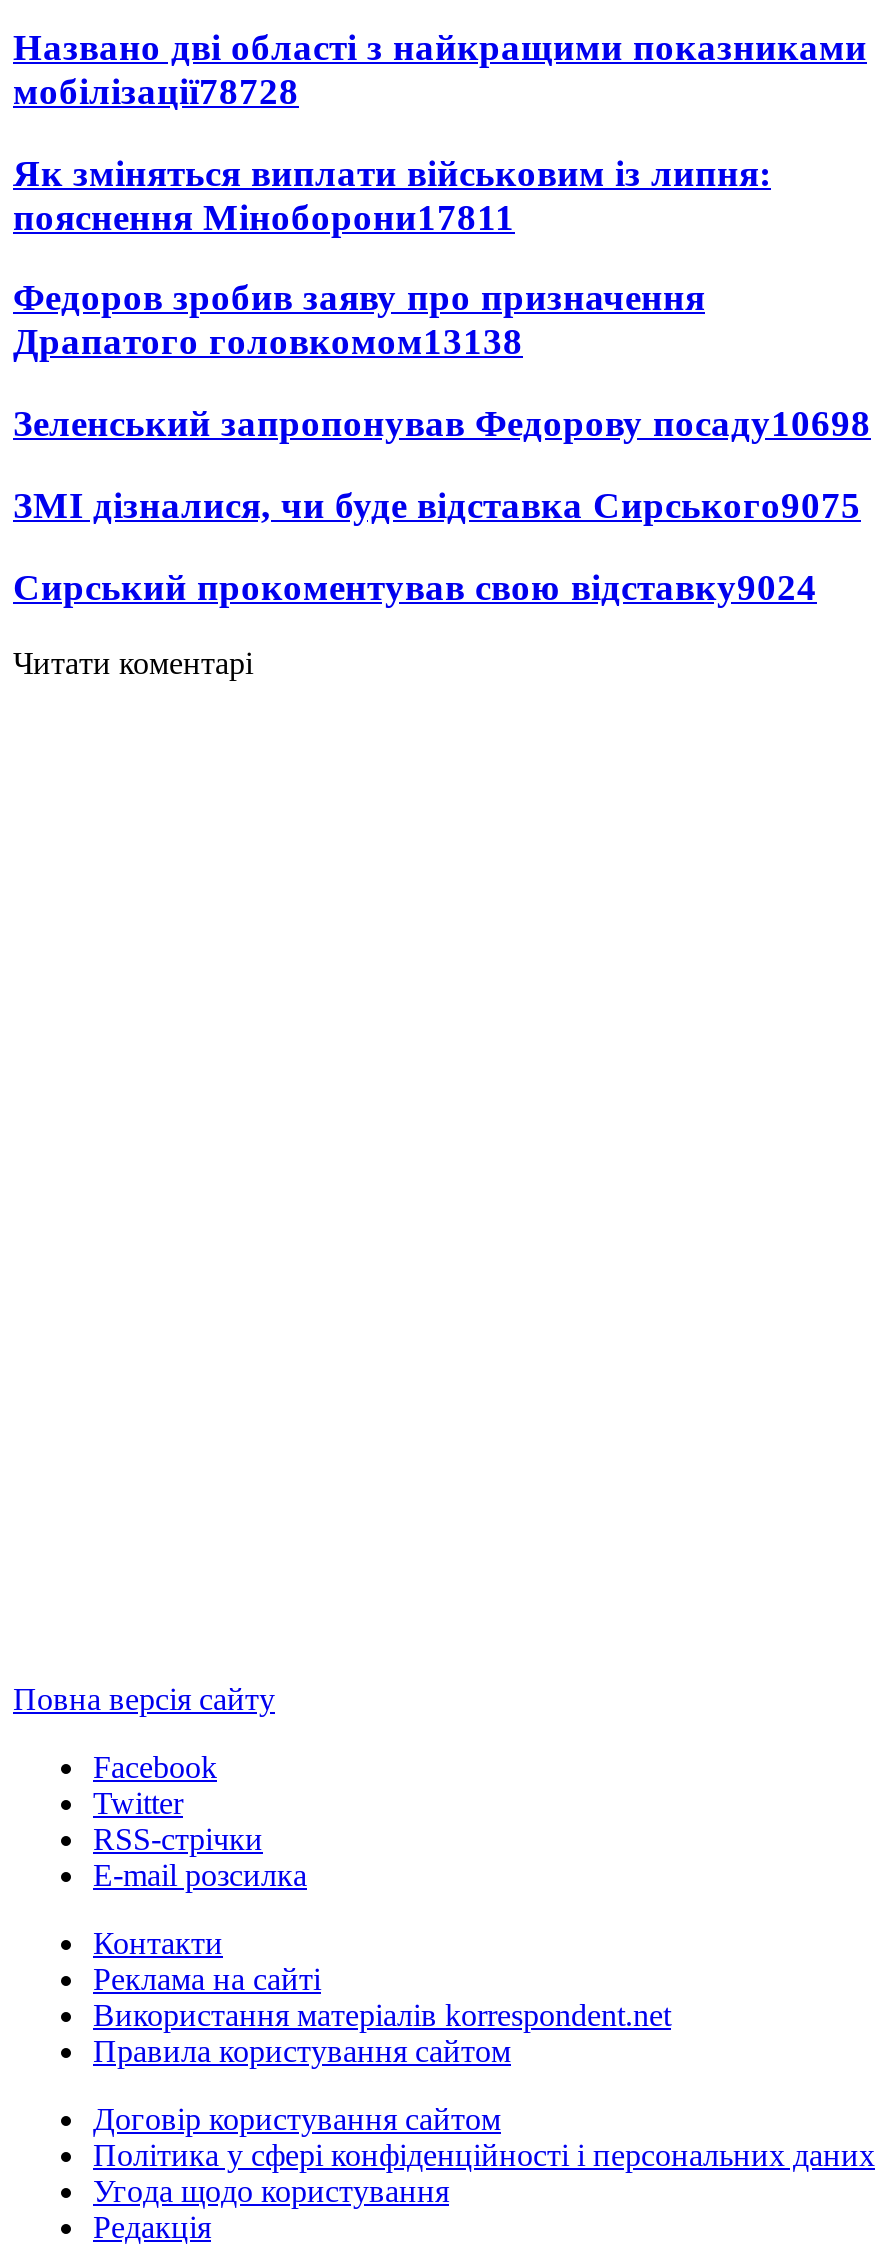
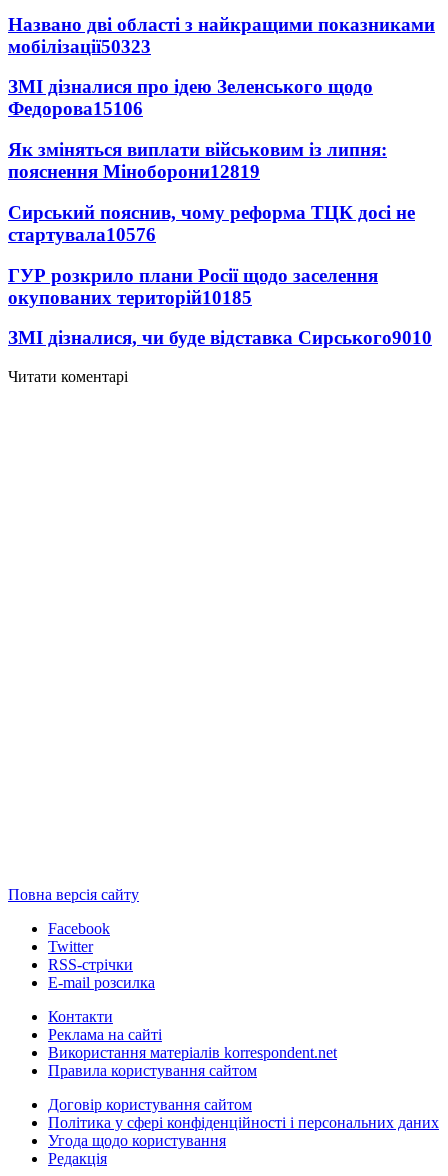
[13,70,299,112] мобілізації78728 -> [8,36,373,119] мобілізації50323 | ЗМІ дізналися про ідею Зеленського щодо | Федорова15106
moved [13,151,771,193] -> [8,139,387,160]: Як зміняться виплати військовим із липня:
[13,195,871,607] пояснення Міноборони17811 | Федоров зробив заяву про призначення | Драпатого головкомом13138 | Зеленський запропонував Федорову посаду10698 | ЗМІ дізналися, чи буде відставка Сирського9075 | Сирський прокоментував свою відставку9024 -> [8,161,432,348] пояснення Міноборони12819 | Сирський пояснив, чому реформа ТЦК досі не | стартувала10576 | ГУР розкрило плани Росії щодо заселення | окупованих територій10185 | ЗМІ дізналися, чи буде відставка Сирського9010

